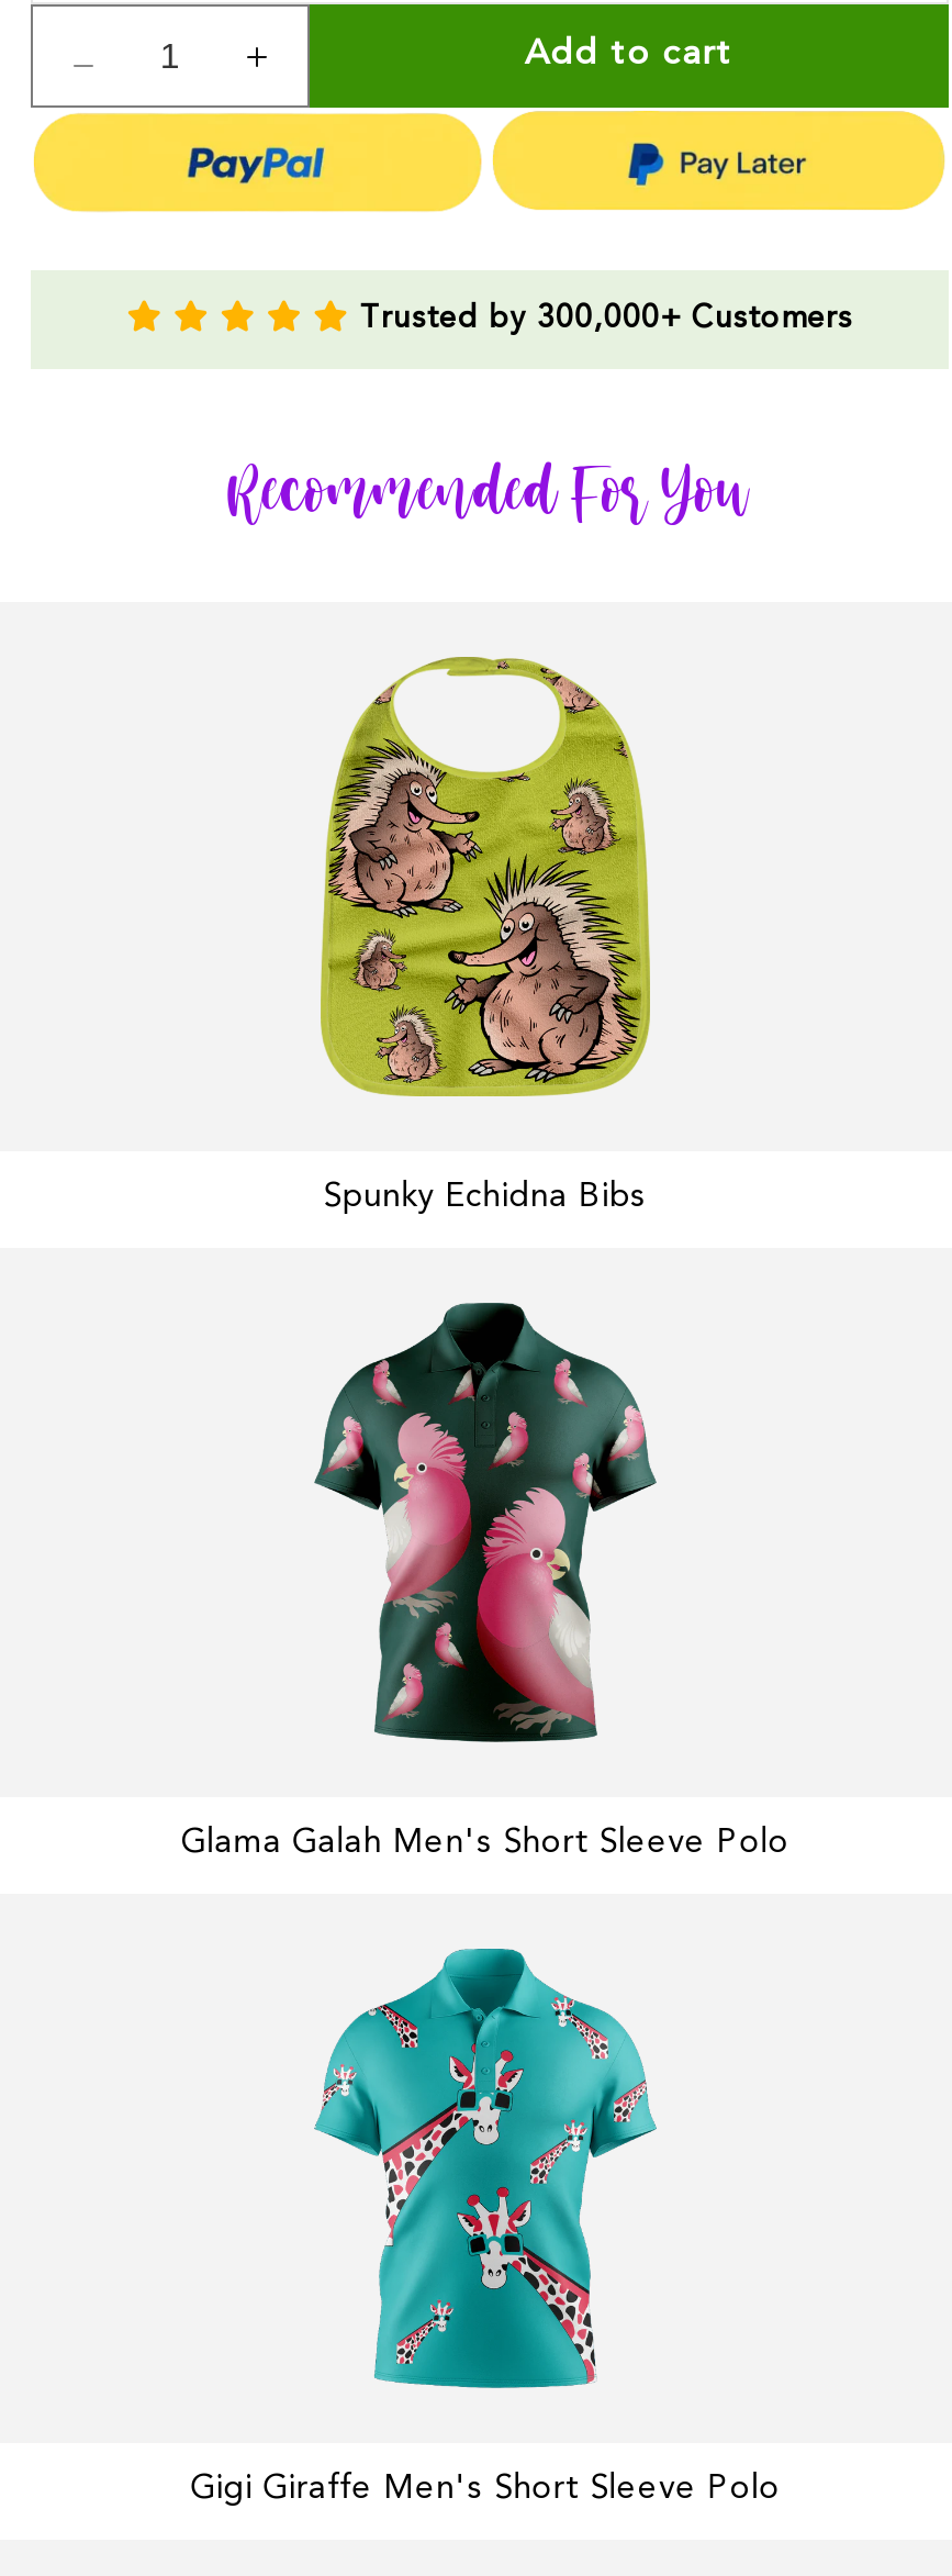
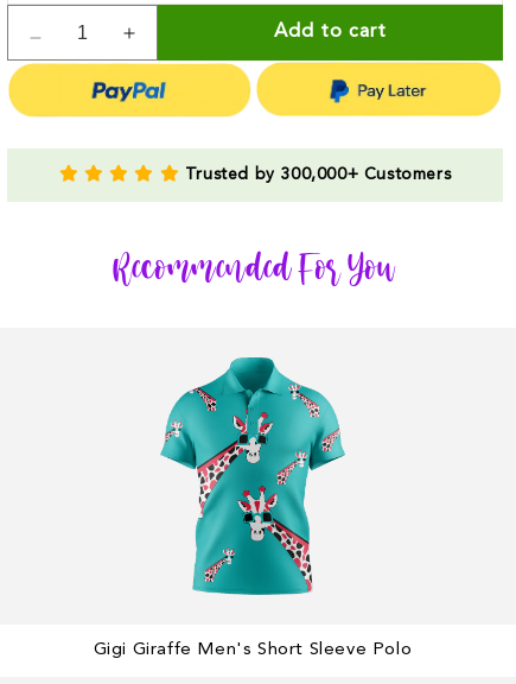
[318,655,652,1215] [image] | Spunky Echidna Bibs -> none
[181,1301,789,1861] [image] | Glama Galah Men's Short Sleeve Polo -> none

